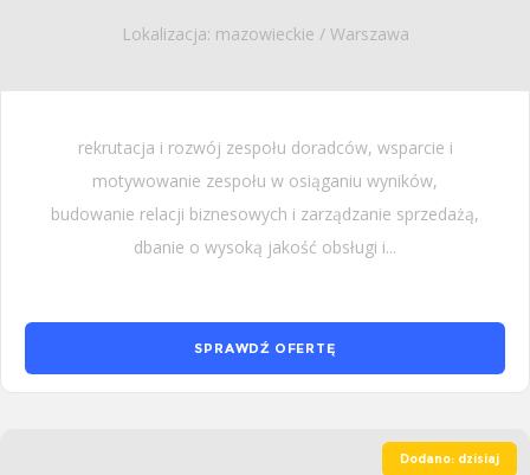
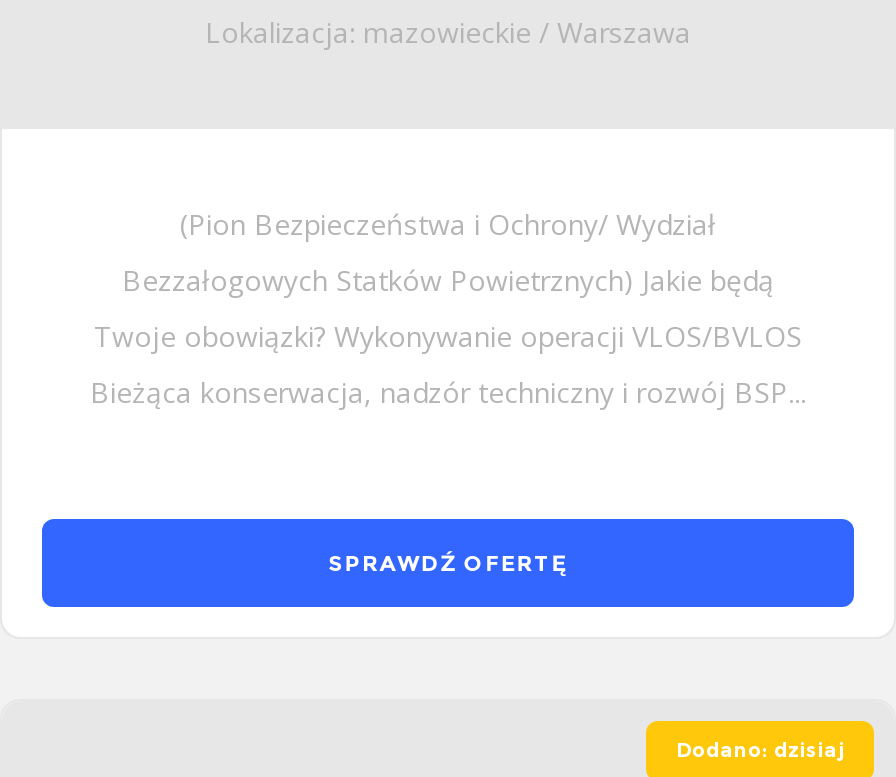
[77,136,453,159] rekrutacja i rozwój zespołu doradców, wsparcie i -> [180,205,716,243] (Pion Bezpieczeństwa i Ochrony/ Wydział
[92,170,438,192] motywowanie zespołu w osiąganiu wyników, -> [122,261,774,299] Bezzałogowych Statków Powietrznych) Jakie będą
[51,203,479,225] budowanie relacji biznesowych i zarządzanie sprzedażą, -> [94,317,802,355] Twoje obowiązki? Wykonywanie operacji VLOS/BVLOS
[134,236,396,258] dbanie o wysoką jakość obsługi i... -> [90,373,806,411] Bieżąca konserwacja, nadzór techniczny i rozwój BSP...

